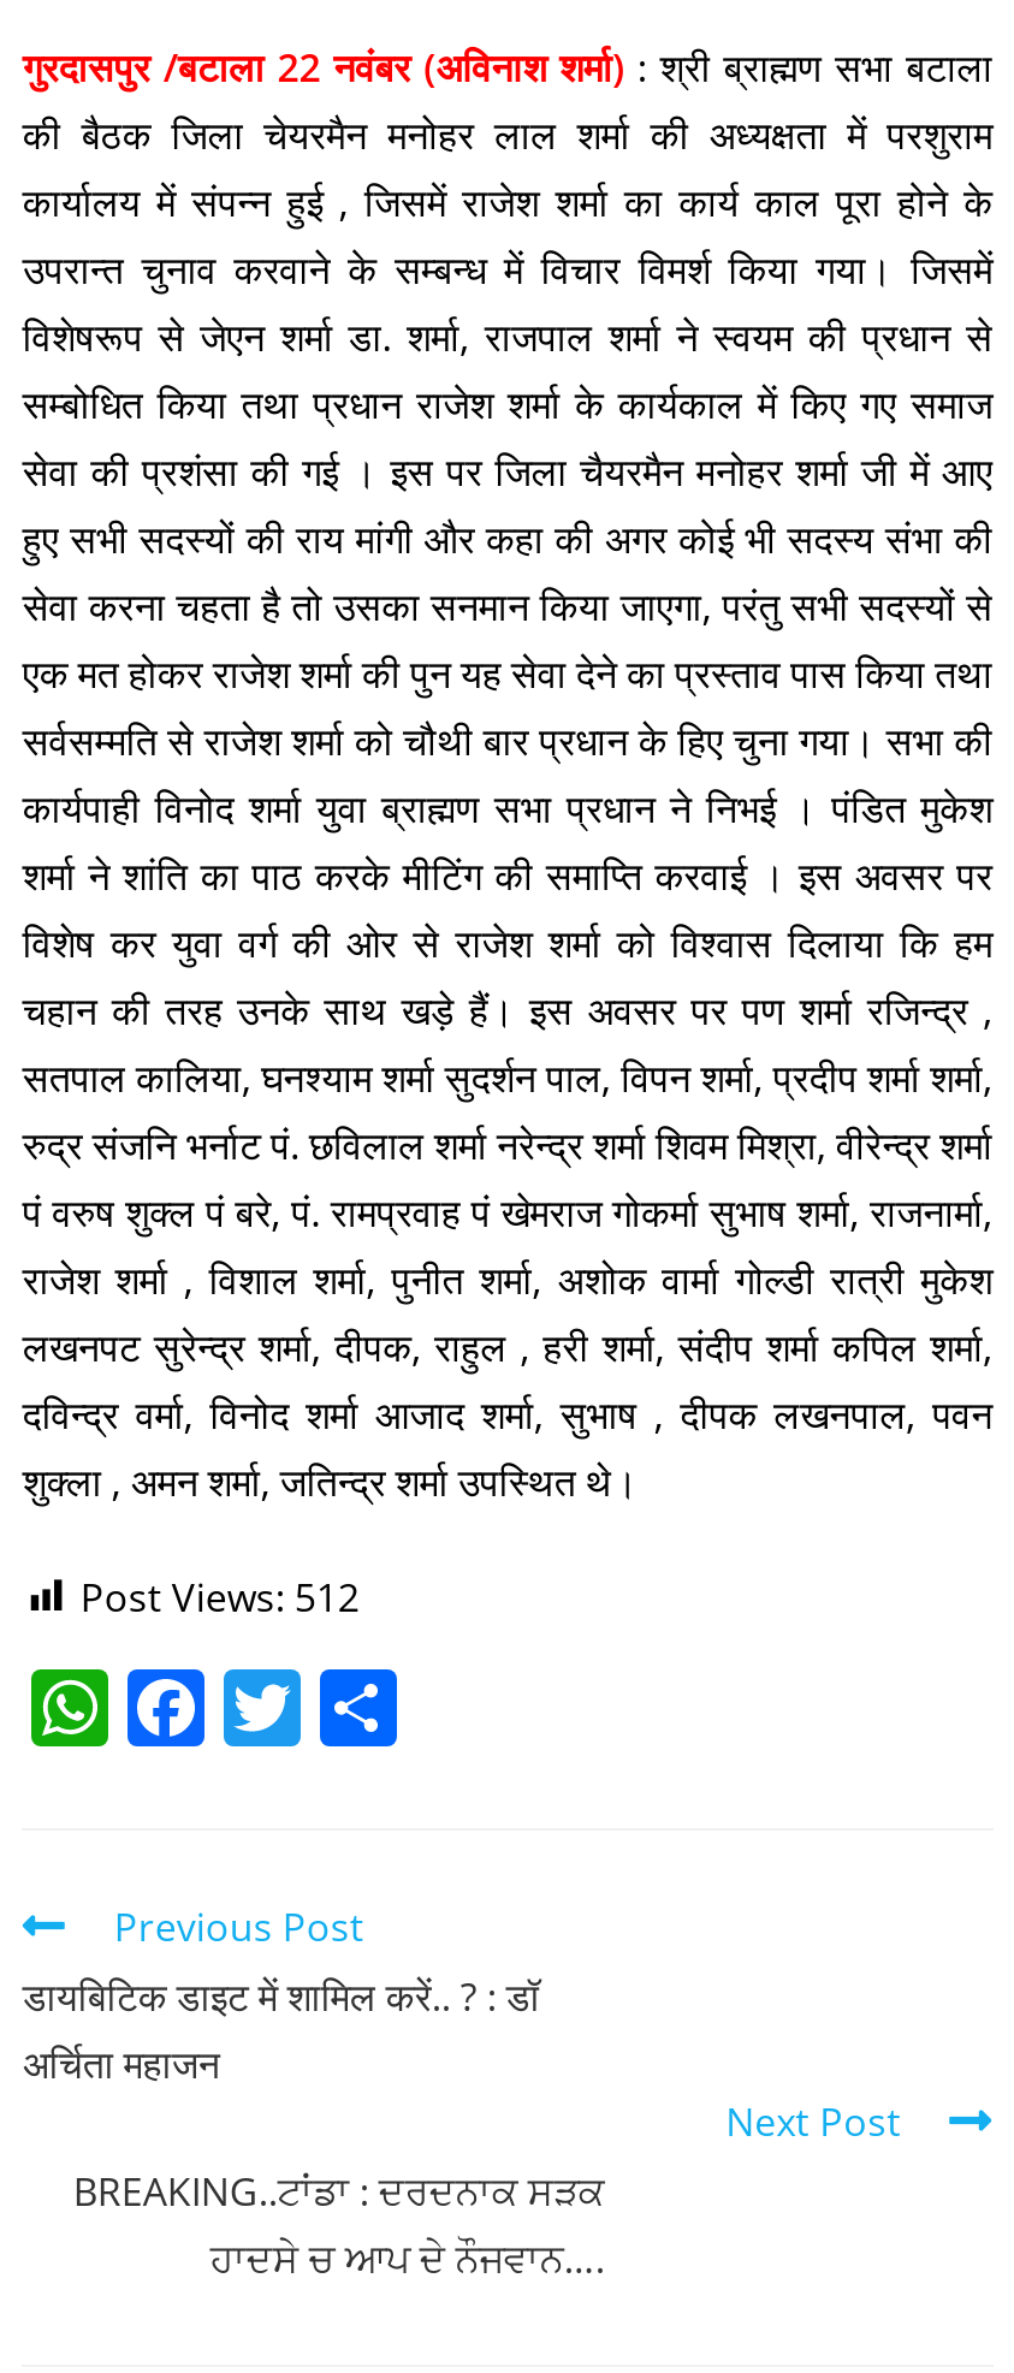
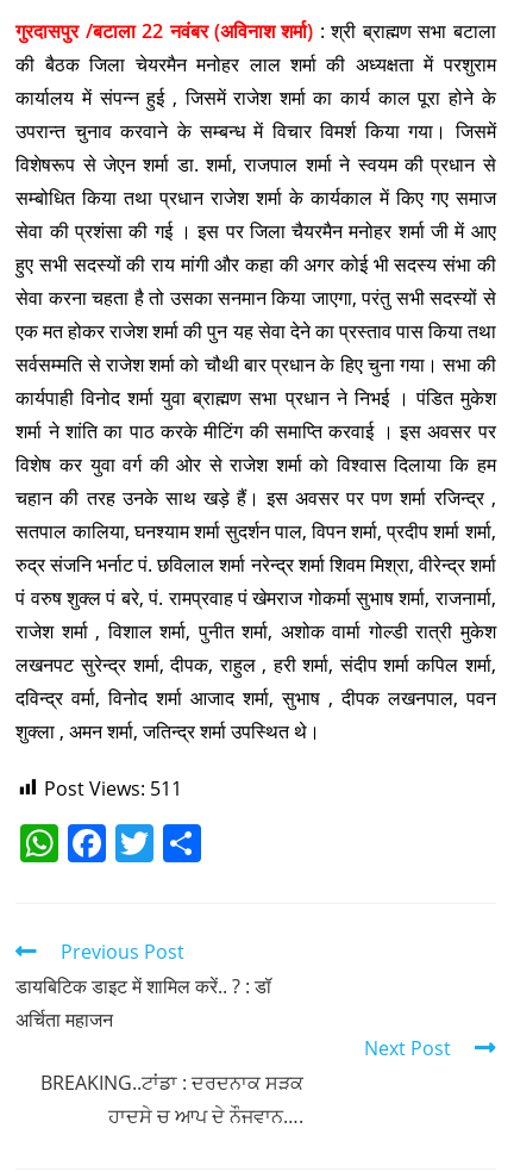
[80,1570,359,1622] Post Views: 512 -> [44,775,183,801] Post Views: 511

